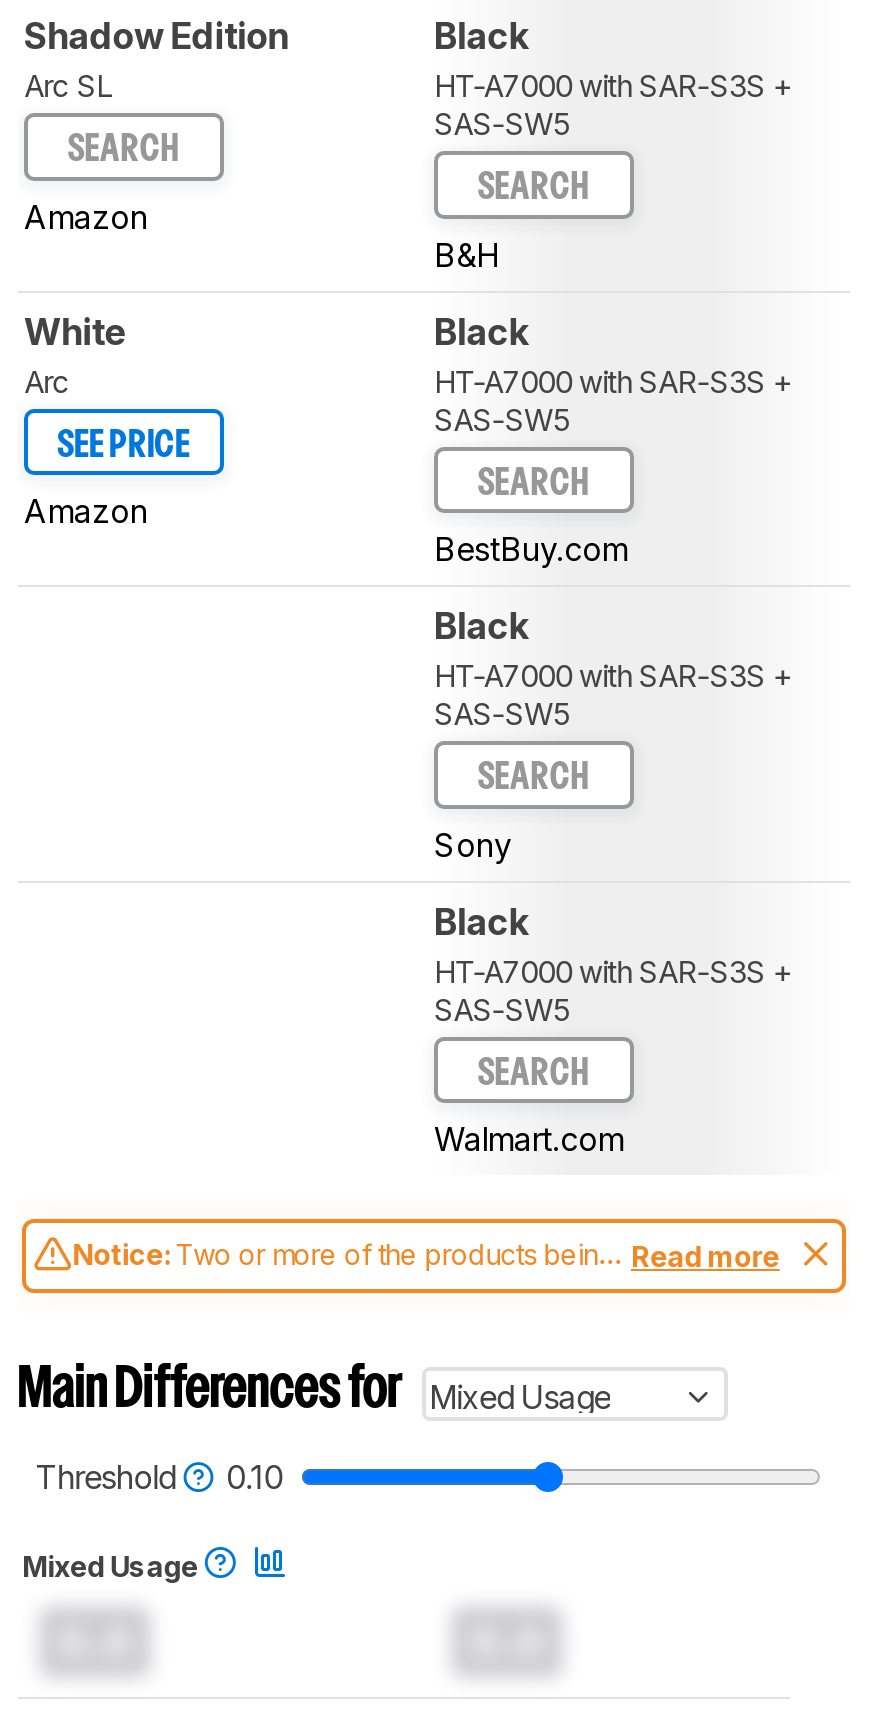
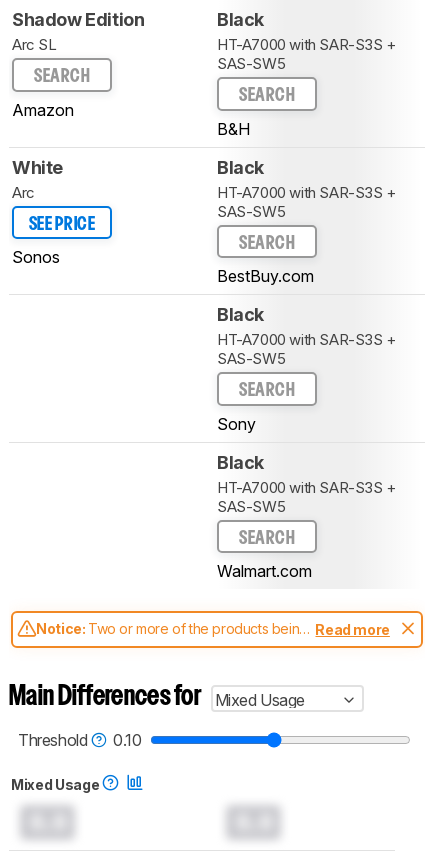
[24,491,148,531] Amazon -> [12,247,60,267] Sonos

